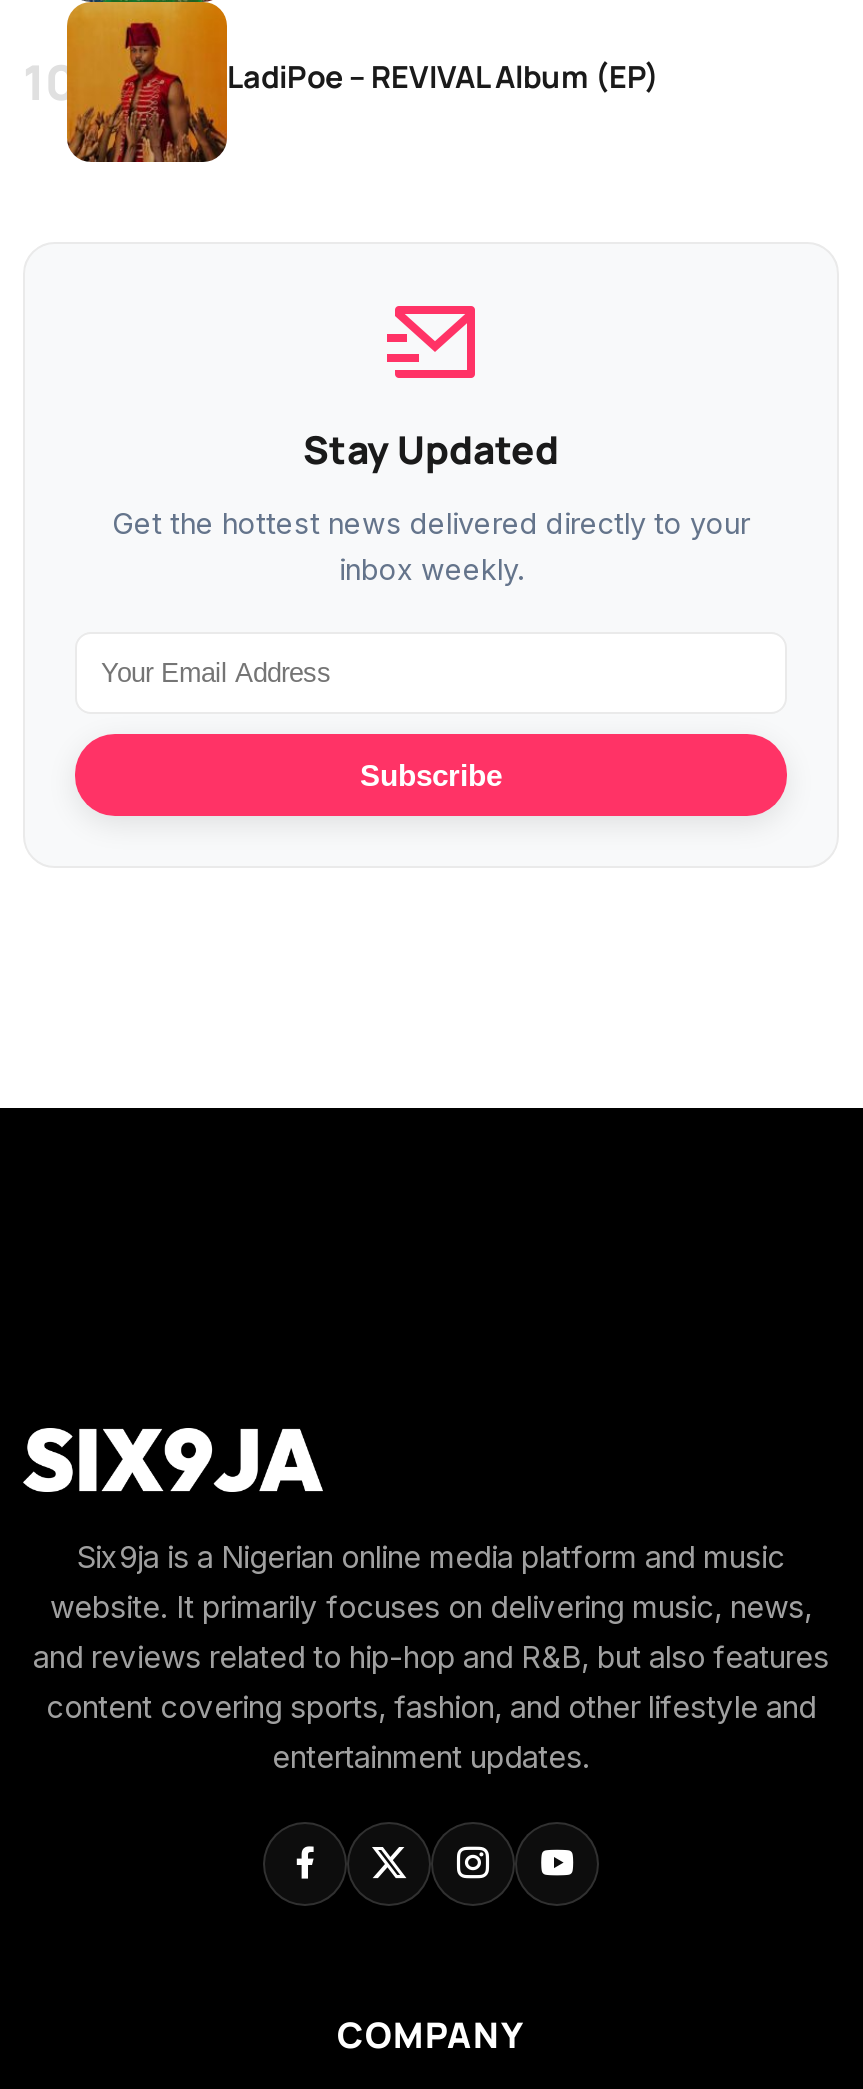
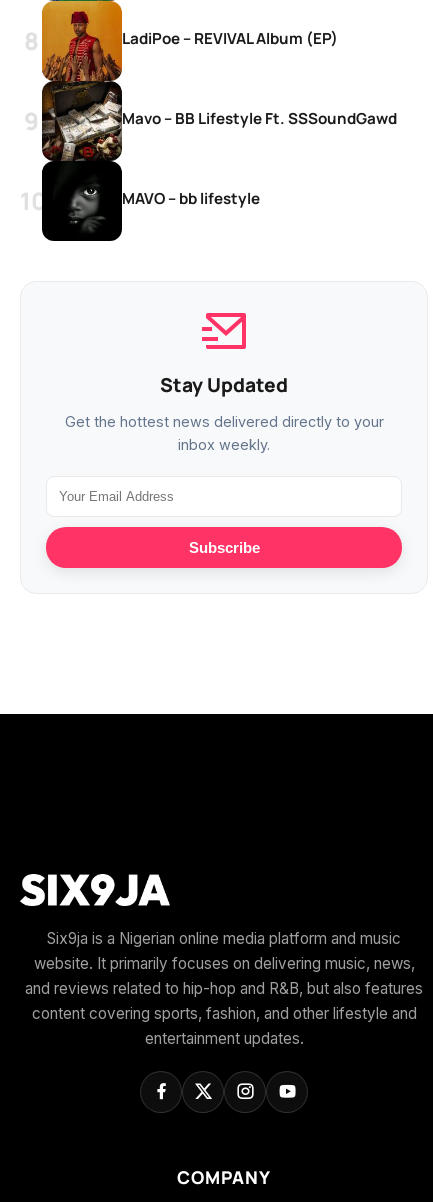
none -> [41,80,397,242] [image] | Mavo – BB Lifestyle Ft. SSSoundGawd
none -> [122,188,260,209] MAVO – bb lifestyle

